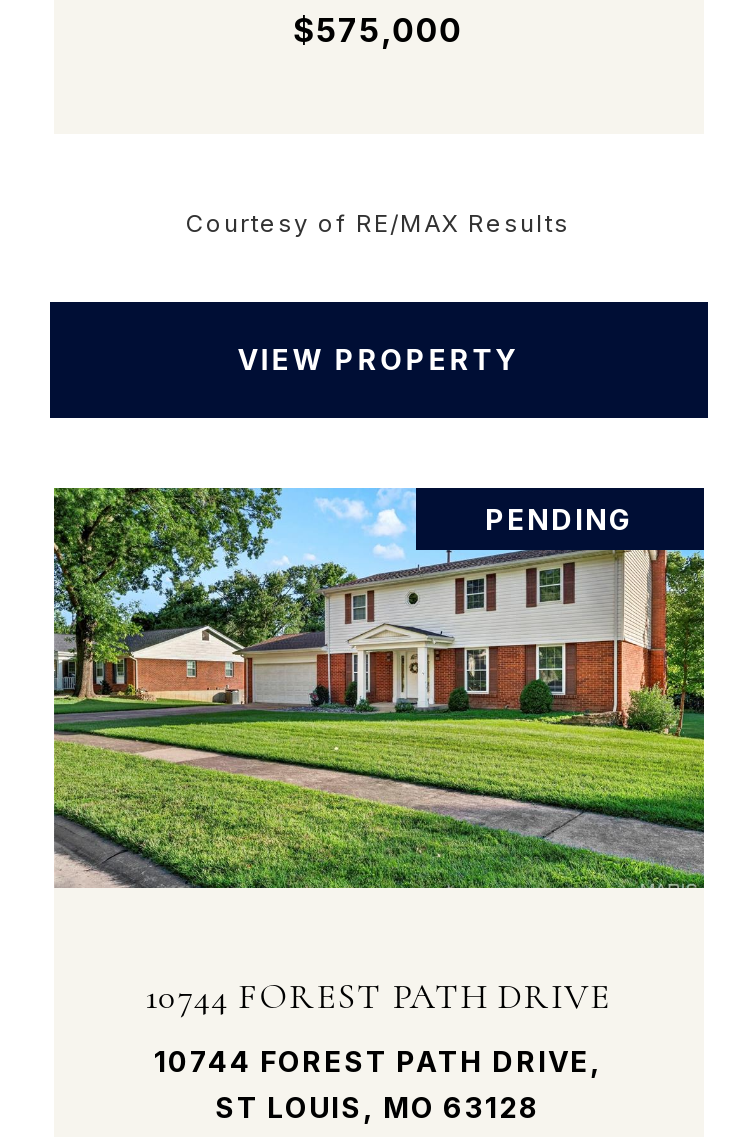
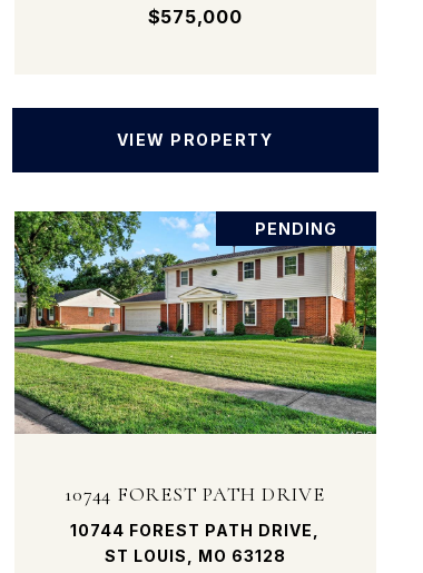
[186,207,570,237] Courtesy of RE/MAX Results -> none

